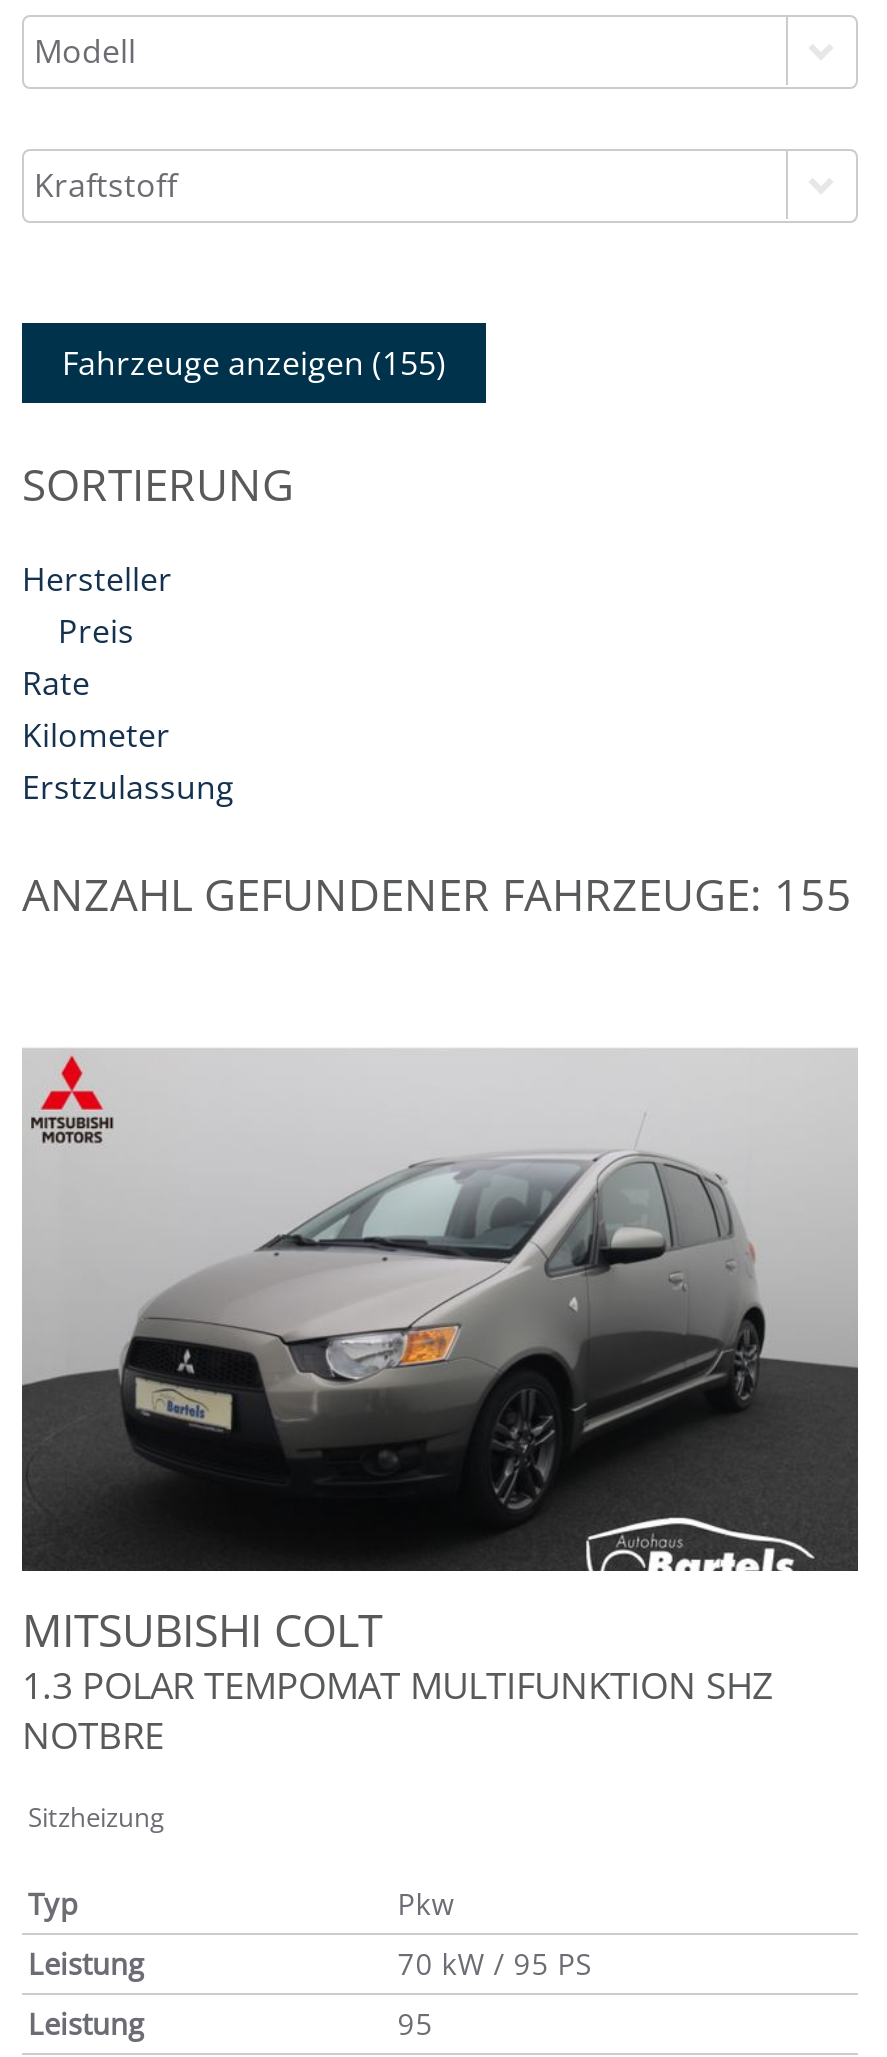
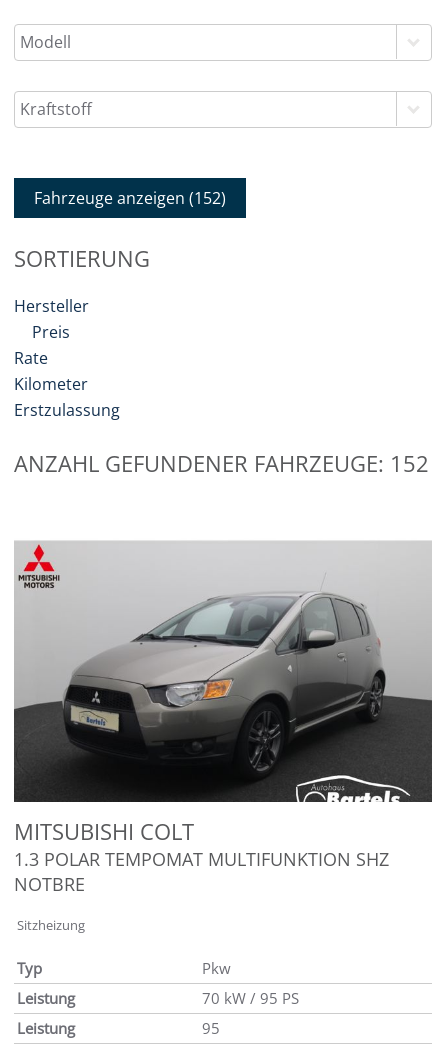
[62,341,446,385] Fahrzeuge anzeigen (155) -> [34,187,226,209] Fahrzeuge anzeigen (152)
[22,863,852,923] ANZAHL GEFUNDENER FAHRZEUGE: 155 -> [14,448,429,478] ANZAHL GEFUNDENER FAHRZEUGE: 152

